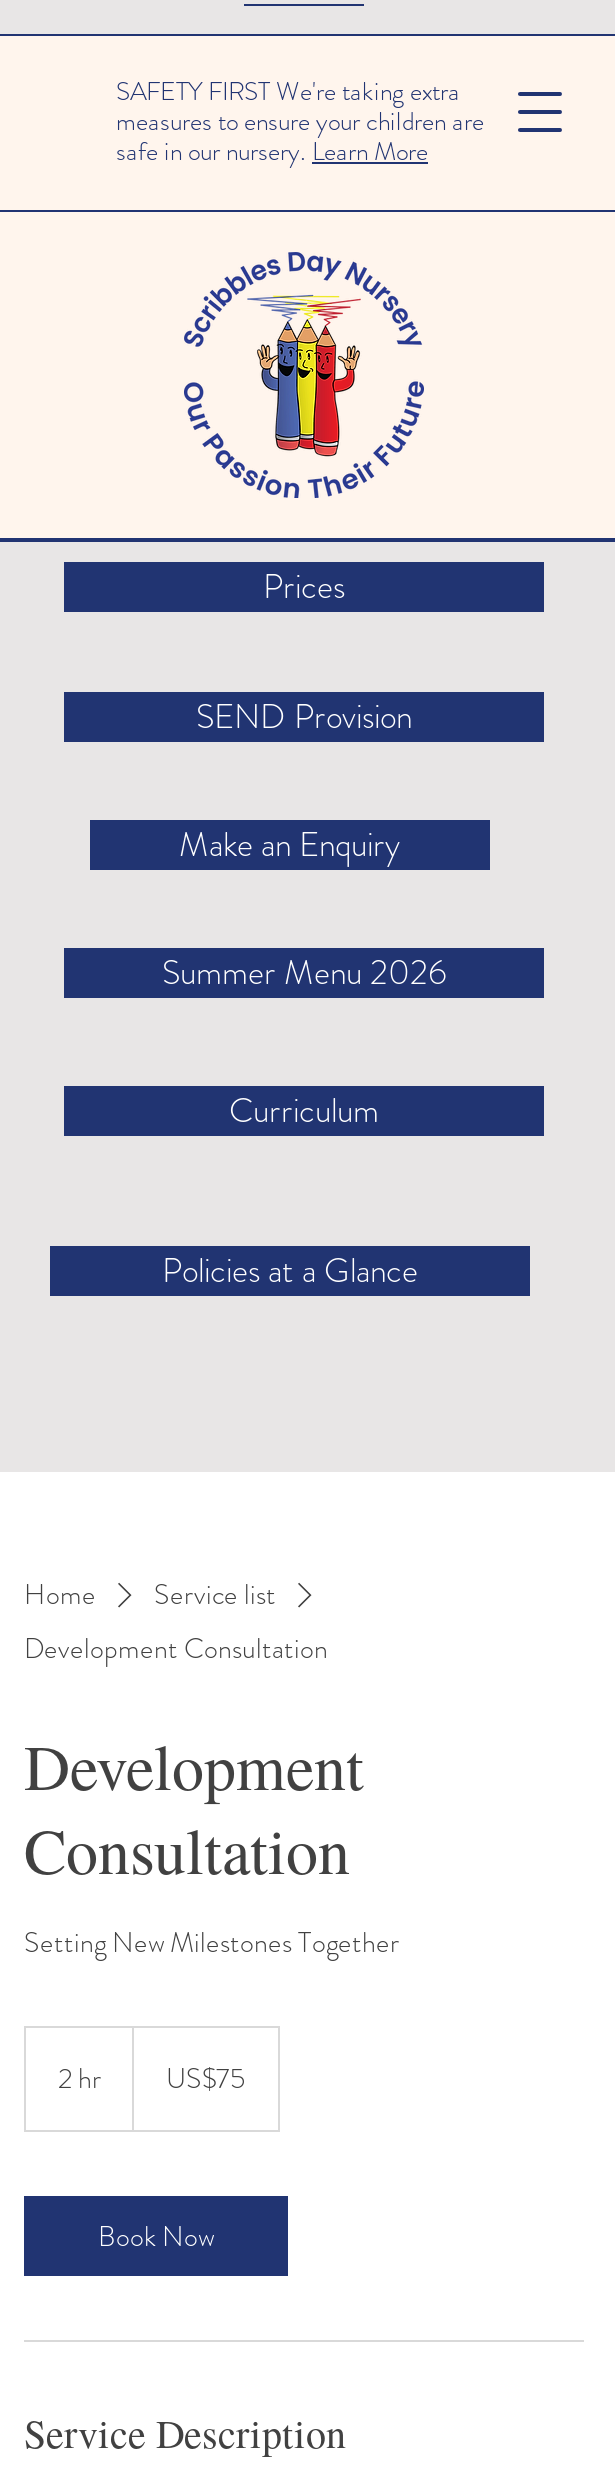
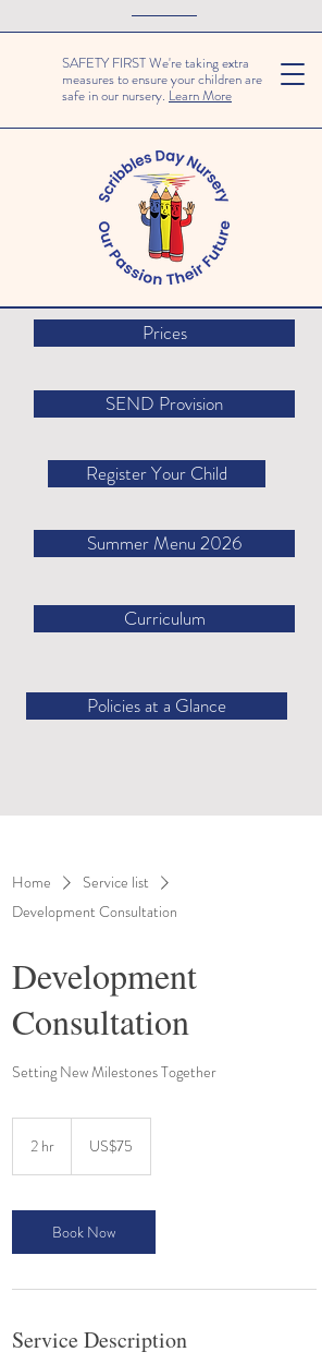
[179,820,401,868] Make an Enquiry -> [86,460,227,486] Register Your Child

